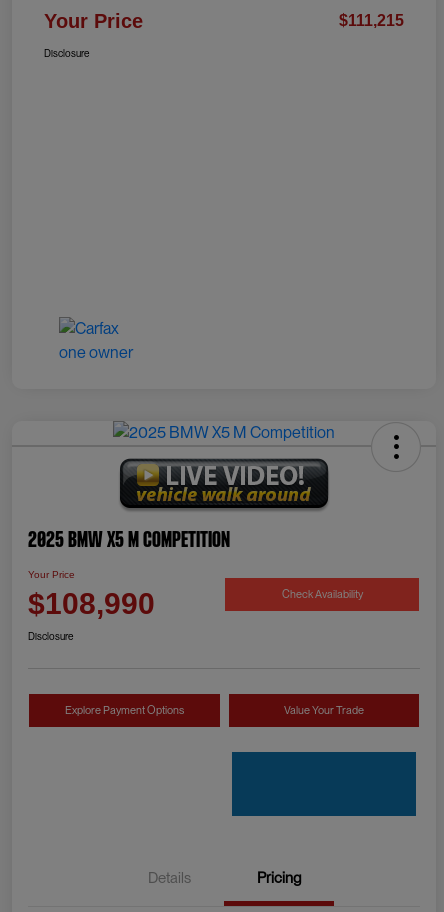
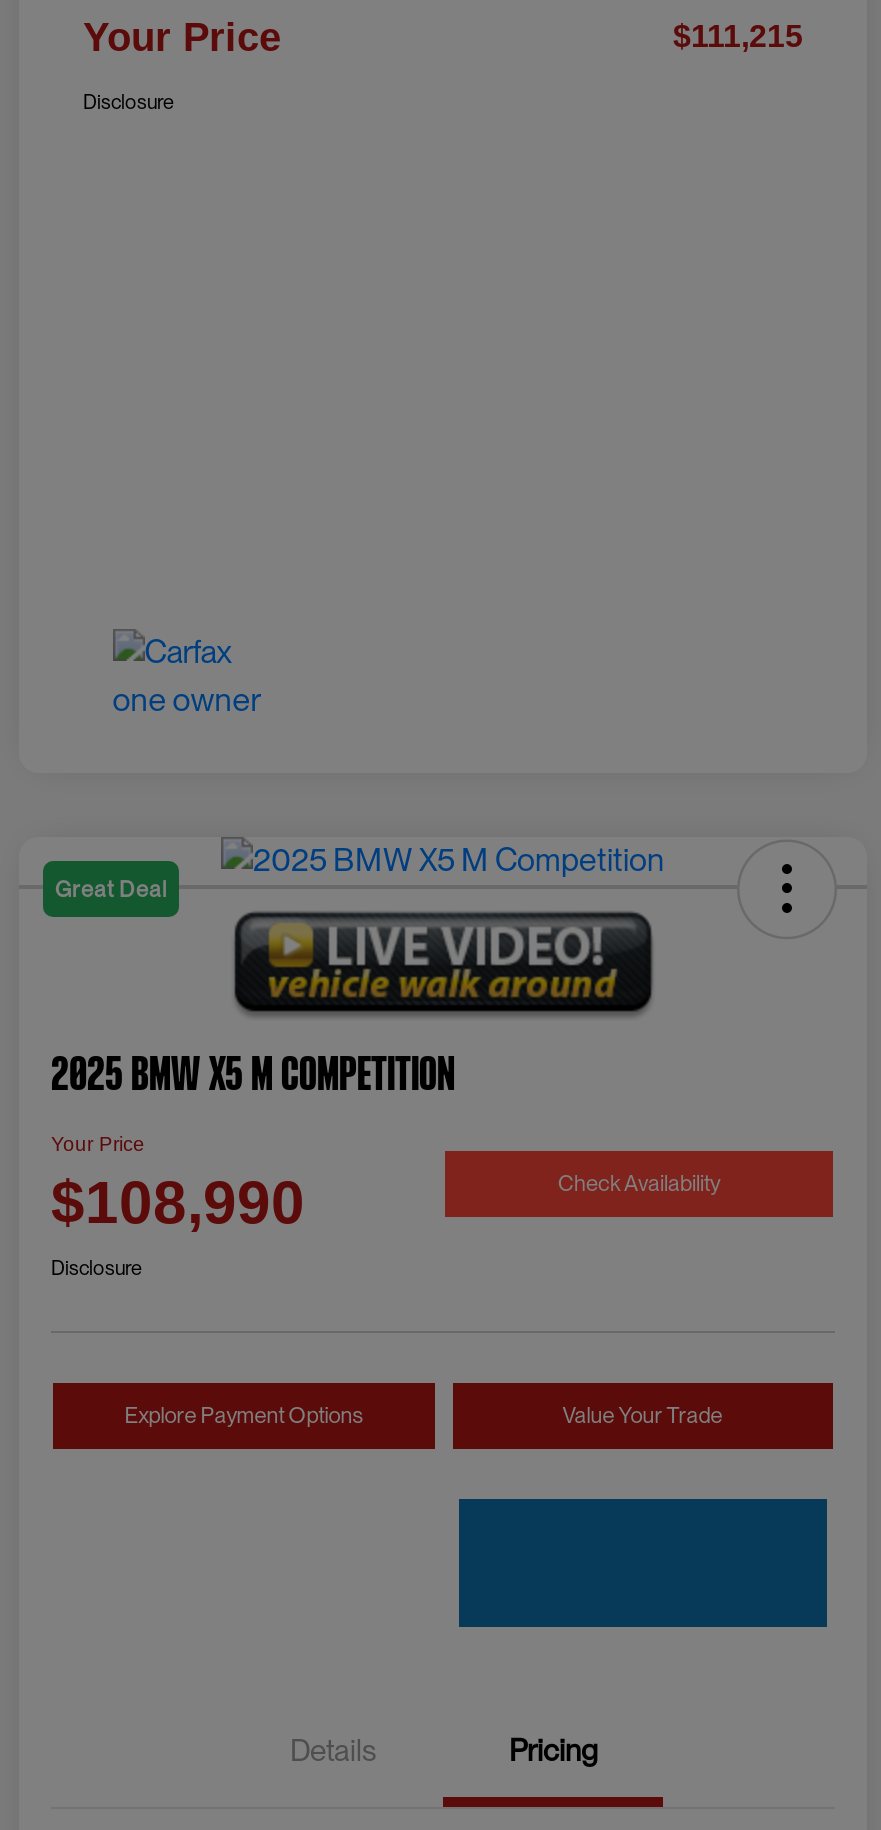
none -> [55,875,167,903] Great Deal

